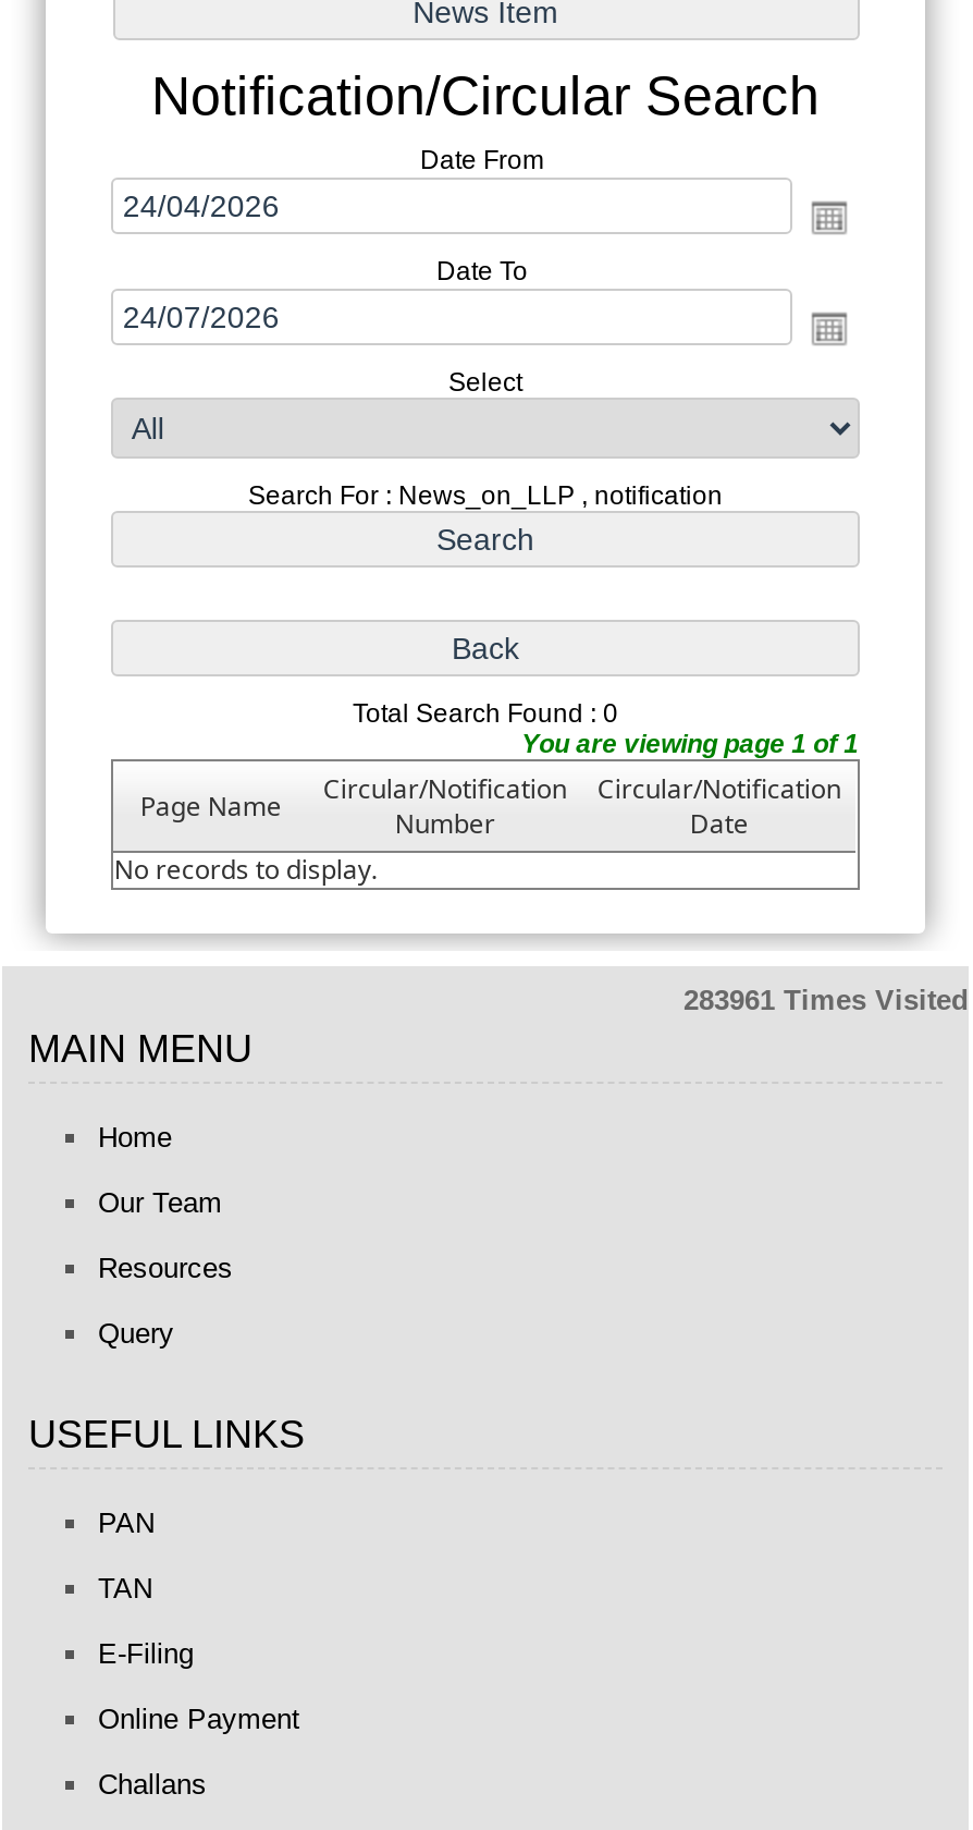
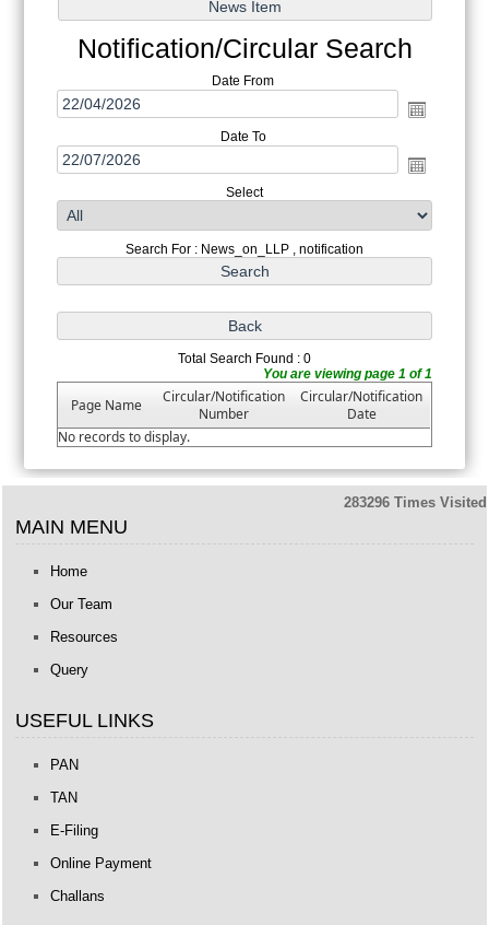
[683,984,969,1016] 283961 Times Visited -> [344,494,487,511] 283296 Times Visited

